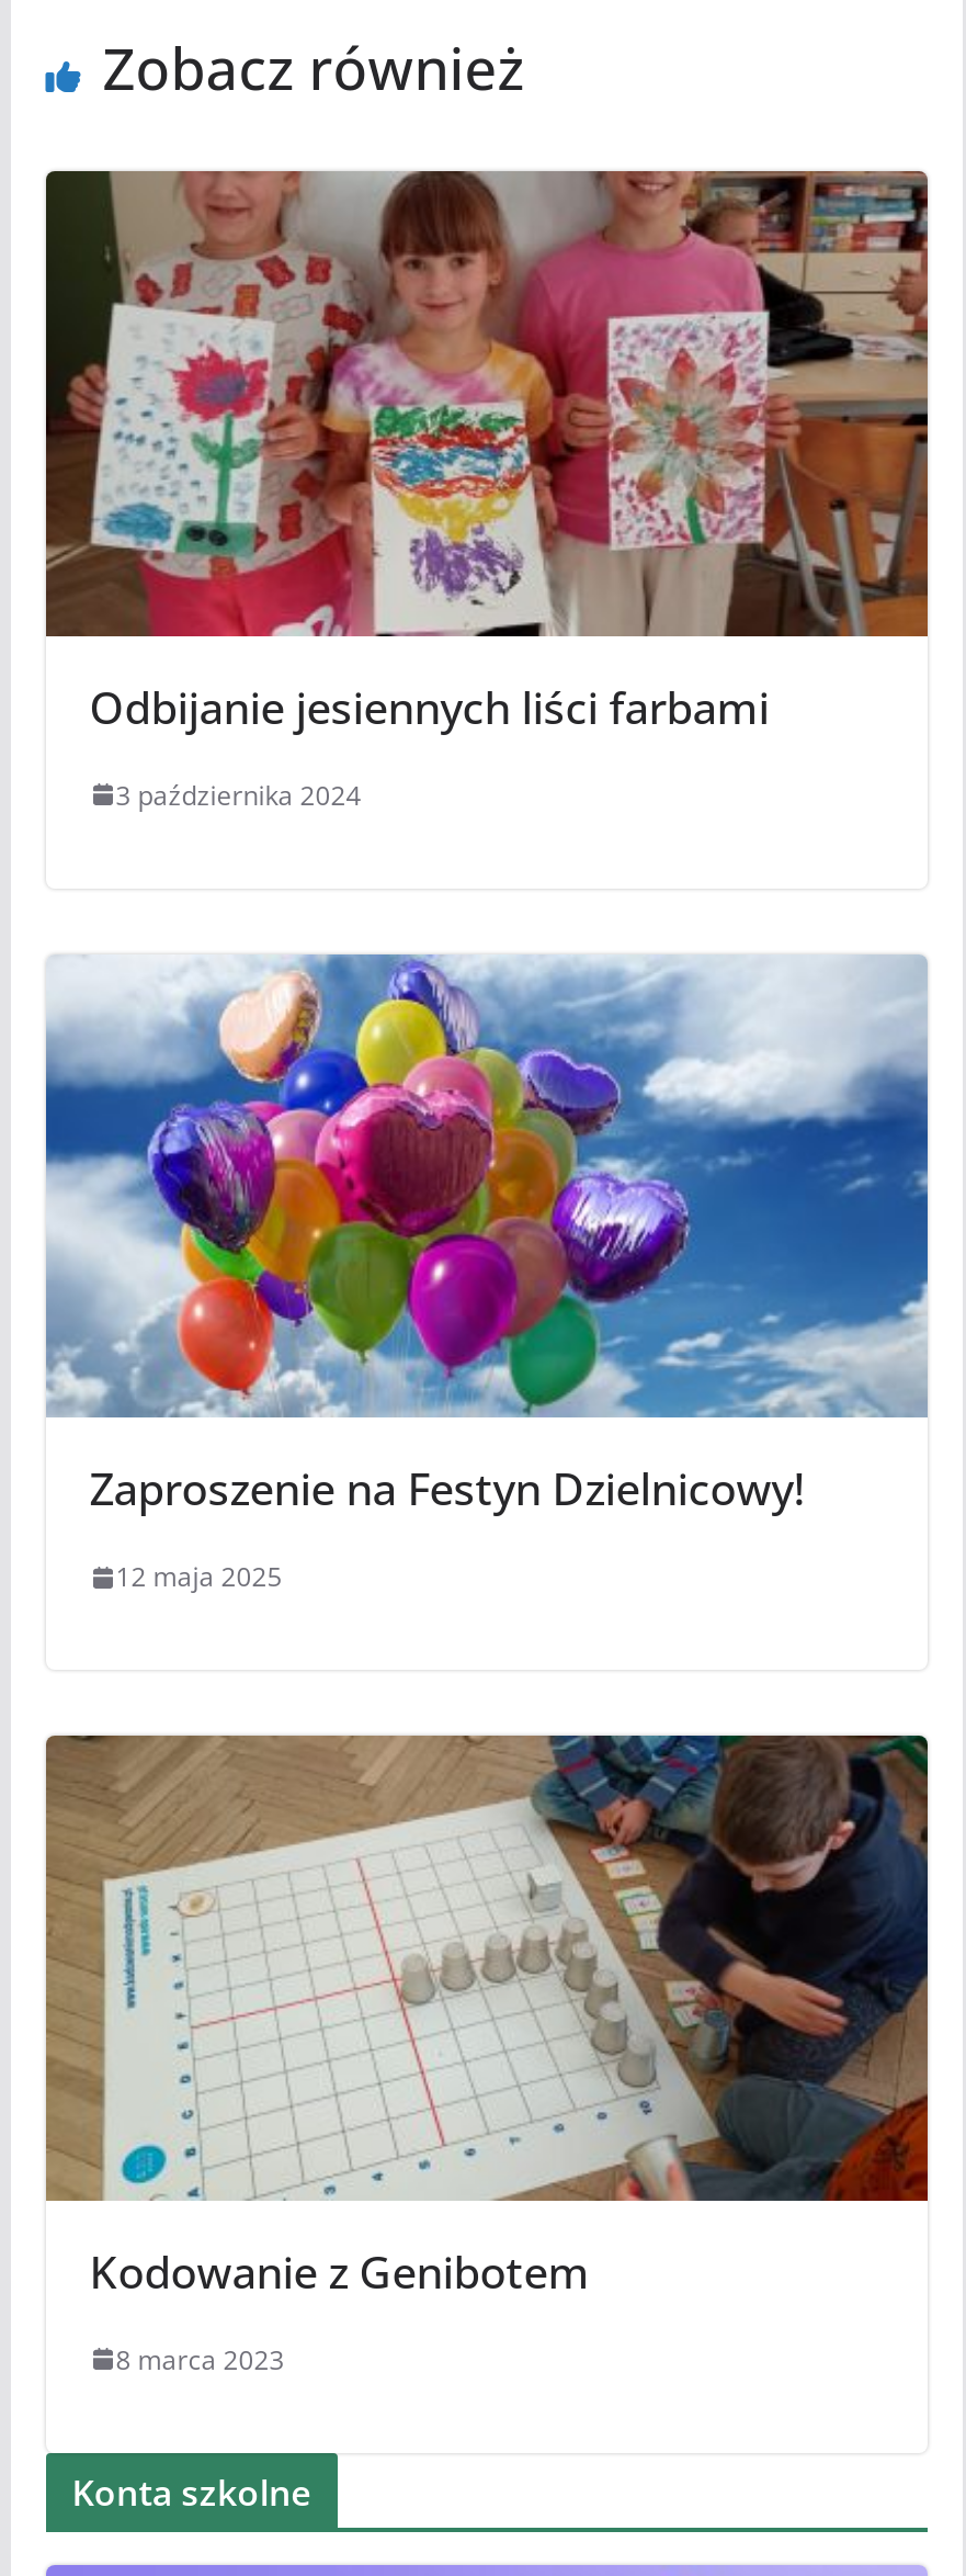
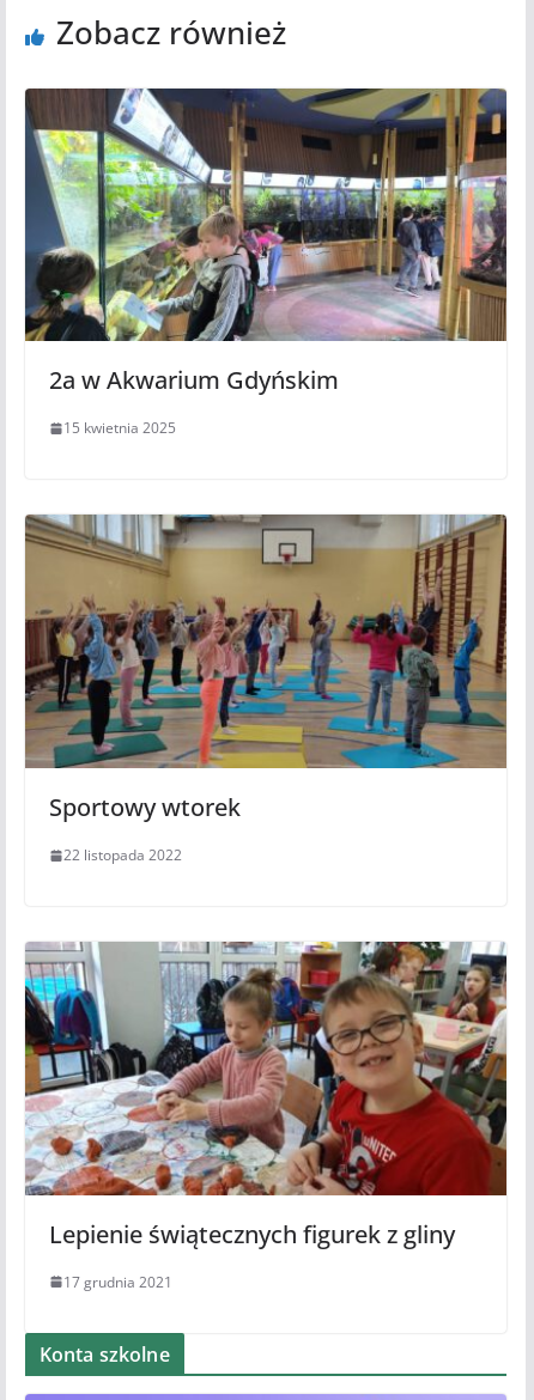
[44,169,930,736] [image] | Odbijanie jesiennych liści farbami -> [24,87,508,397] [image] | 2a w Akwarium Gdyńskim
[116,776,361,813] 3 października 2024 -> [63,418,176,439] 15 kwietnia 2025
[44,952,930,1519] [image] | Zaproszenie na Festyn Dzielnicowy! -> [24,513,508,823] [image] | Sportowy wtorek
[116,1558,282,1595] 12 maja 2025 -> [63,845,182,865] 22 listopada 2022
[44,1733,930,2301] [image] | Kodowanie z Genibotem -> [24,941,508,1250] [image] | Lepienie świątecznych figurek z gliny
[116,2341,284,2378] 8 marca 2023 -> [63,1272,172,1292] 17 grudnia 2021

